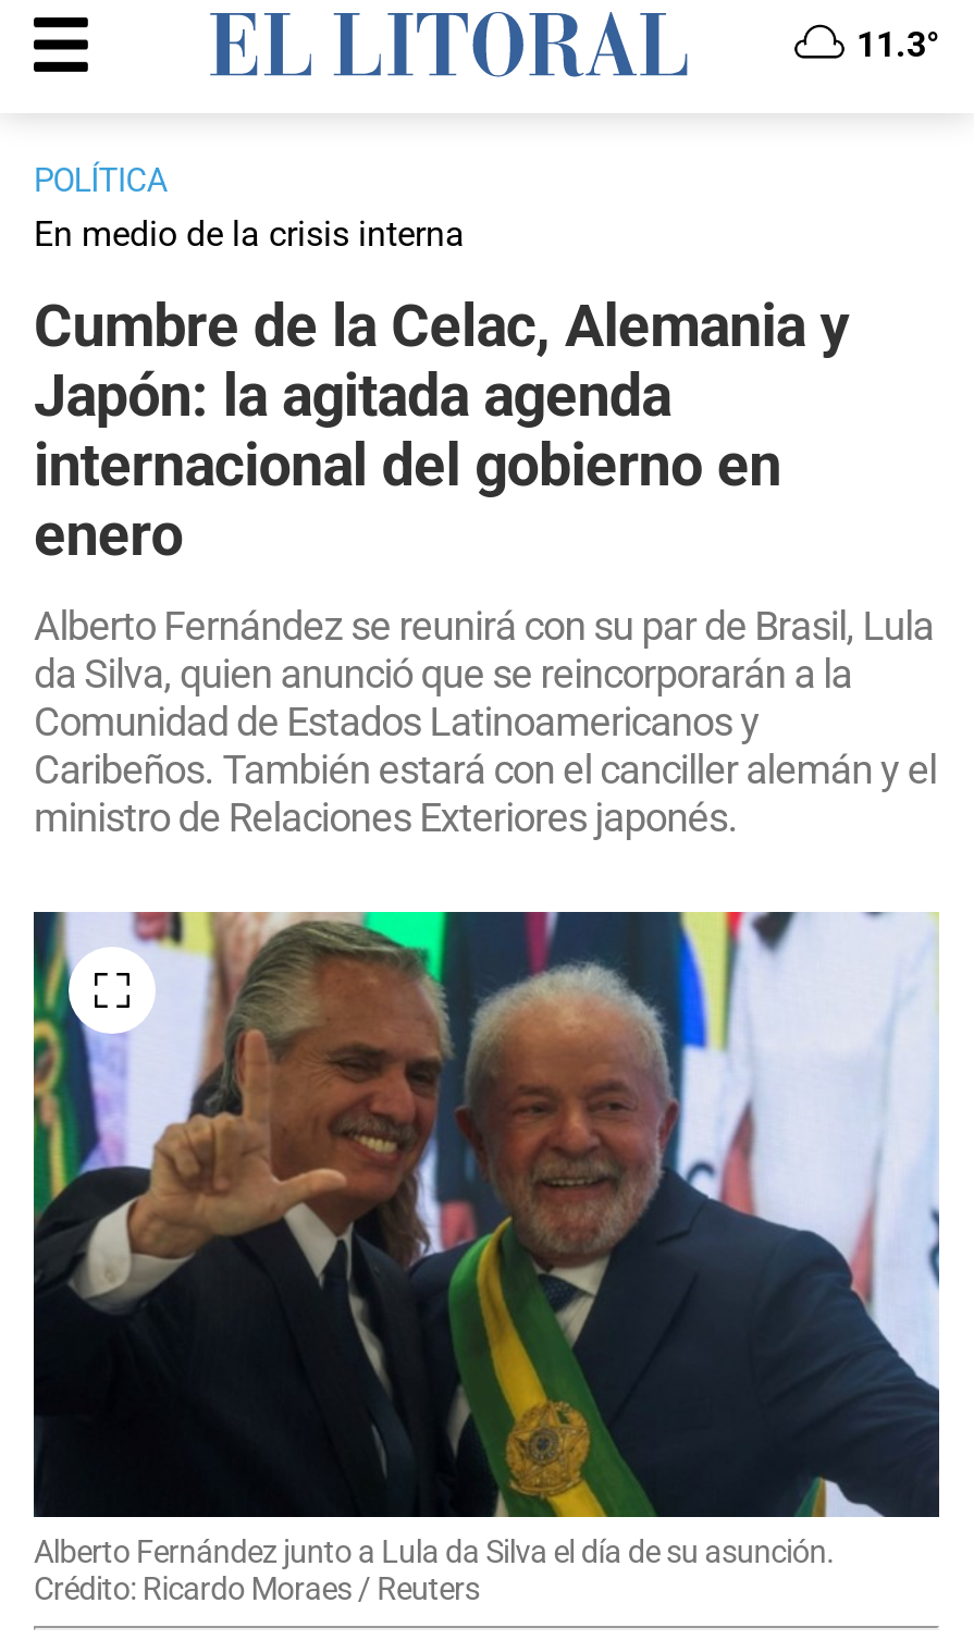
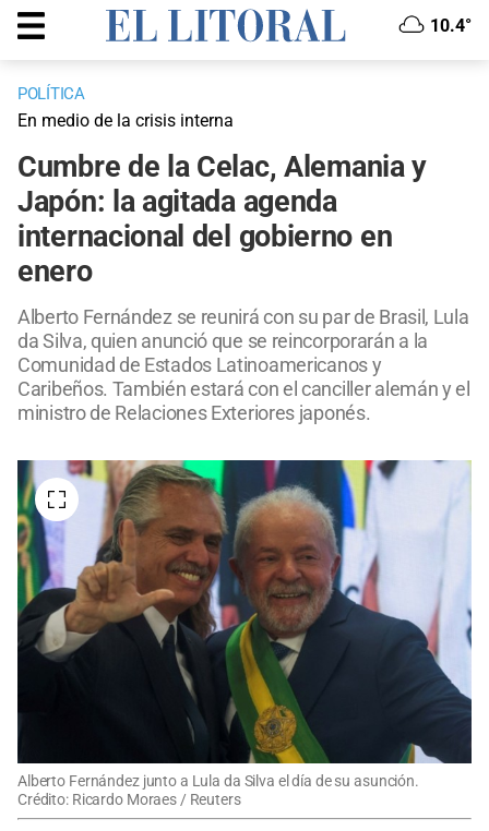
[856,23,939,64] 11.3° -> [430,15,472,35] 10.4°

